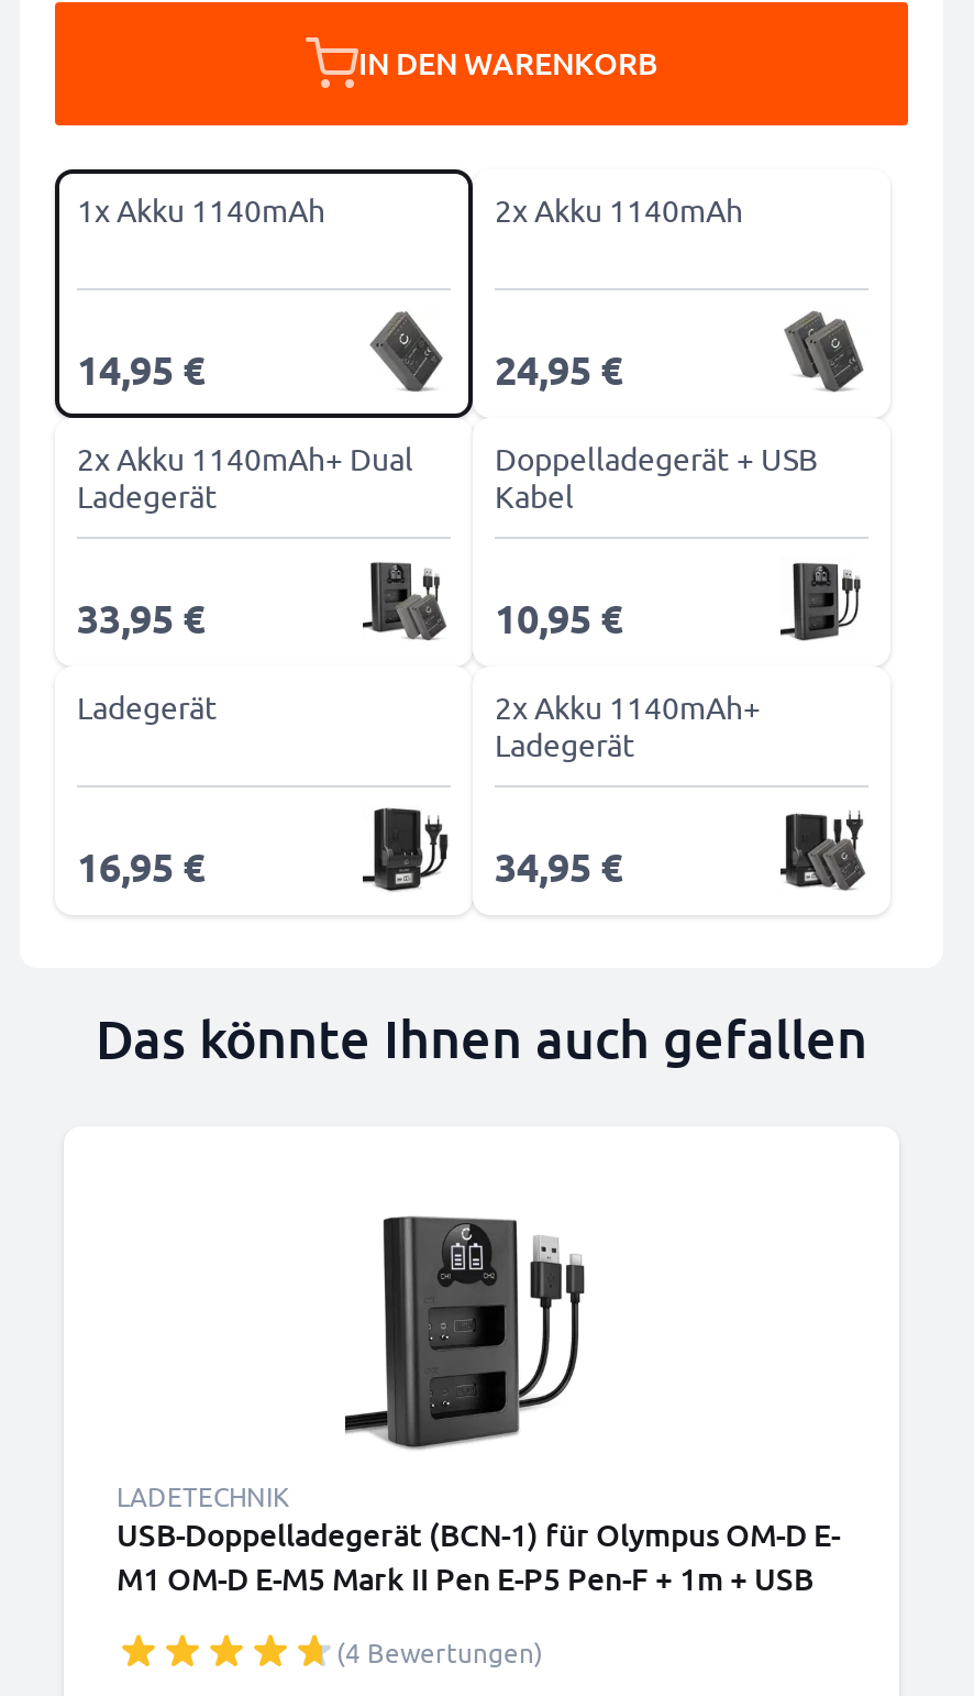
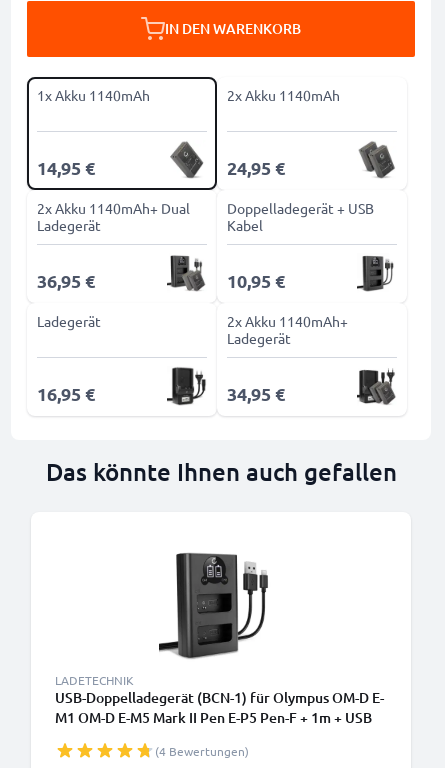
[77,592,204,642] 33,95 € -> [37,269,95,292] 36,95 €

